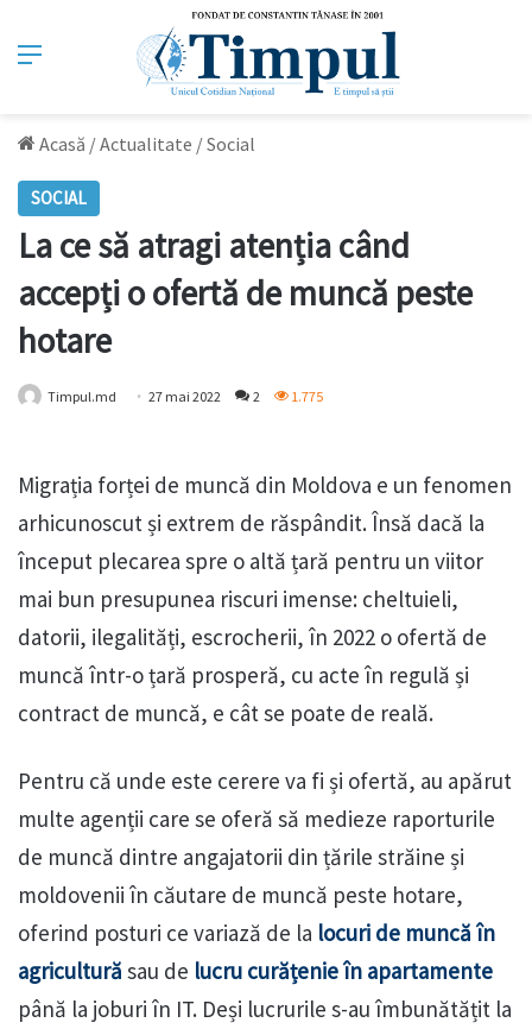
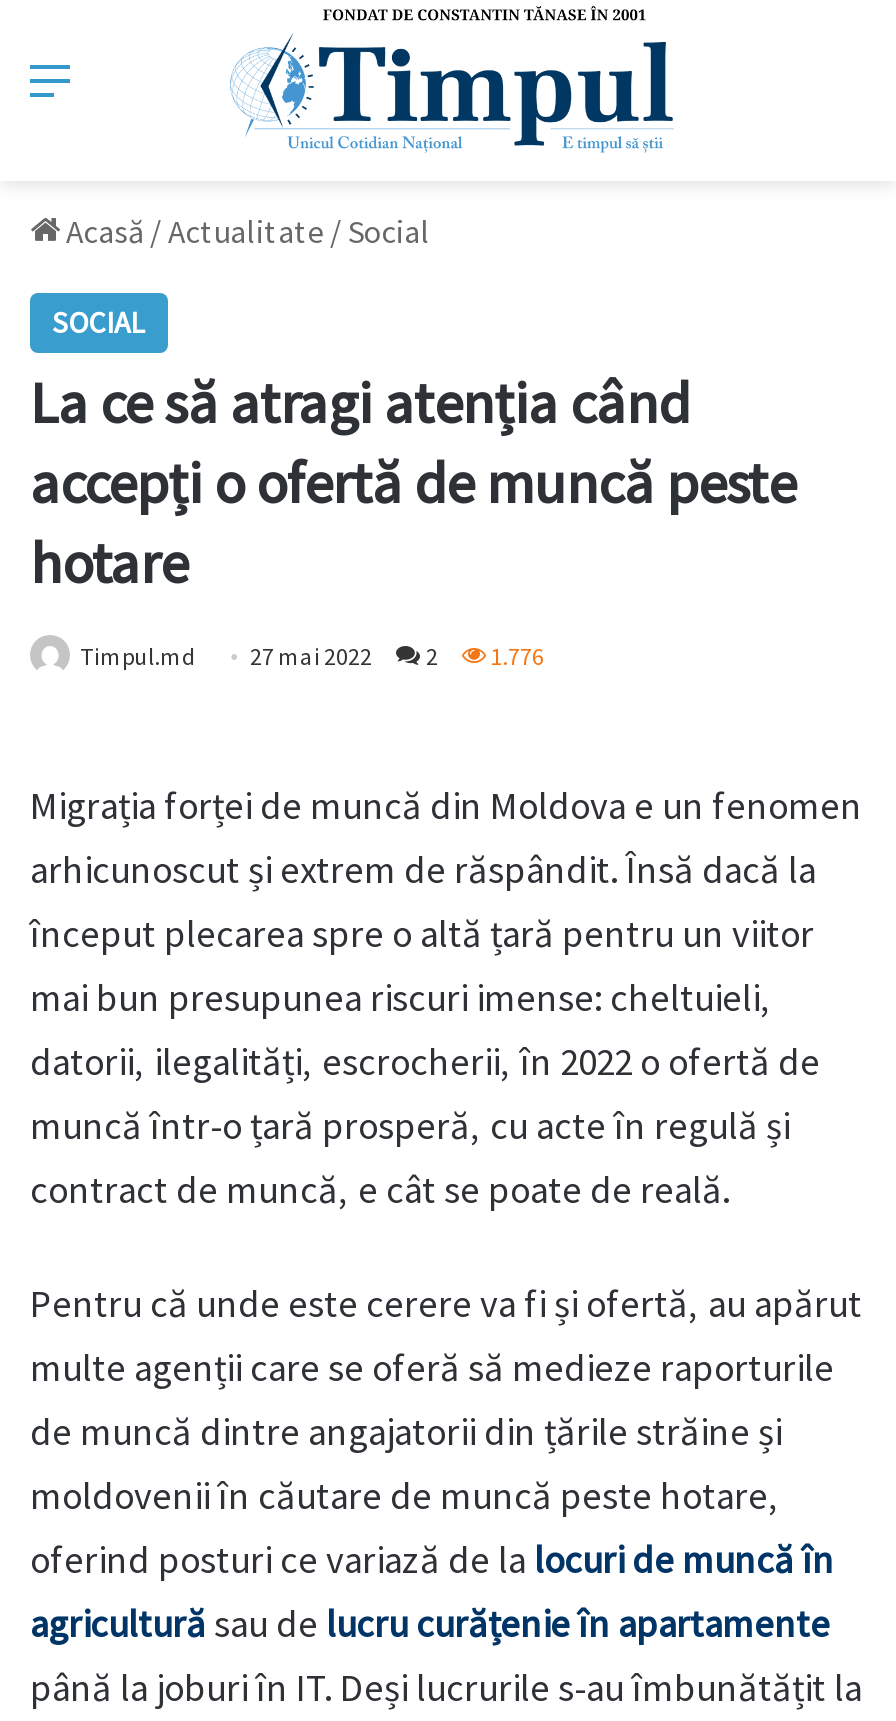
[47,388,323,406] Timpul.md 27 mai 2022 2 1.775 -> [80,642,544,672] Timpul.md 27 mai 2022 2 1.776

